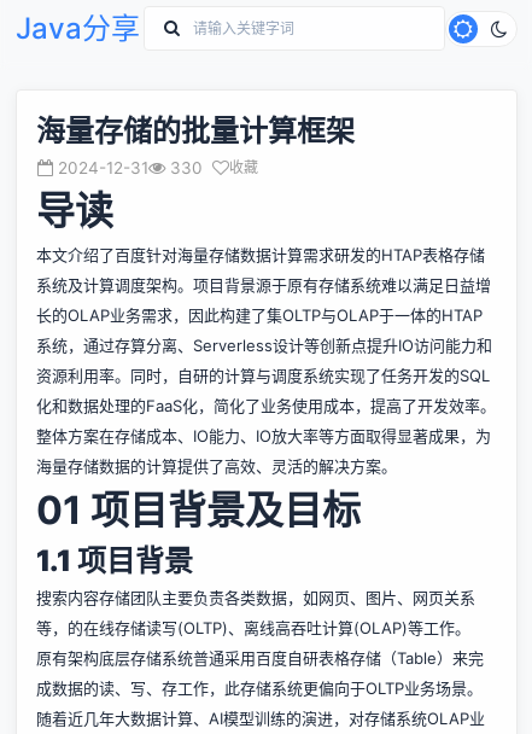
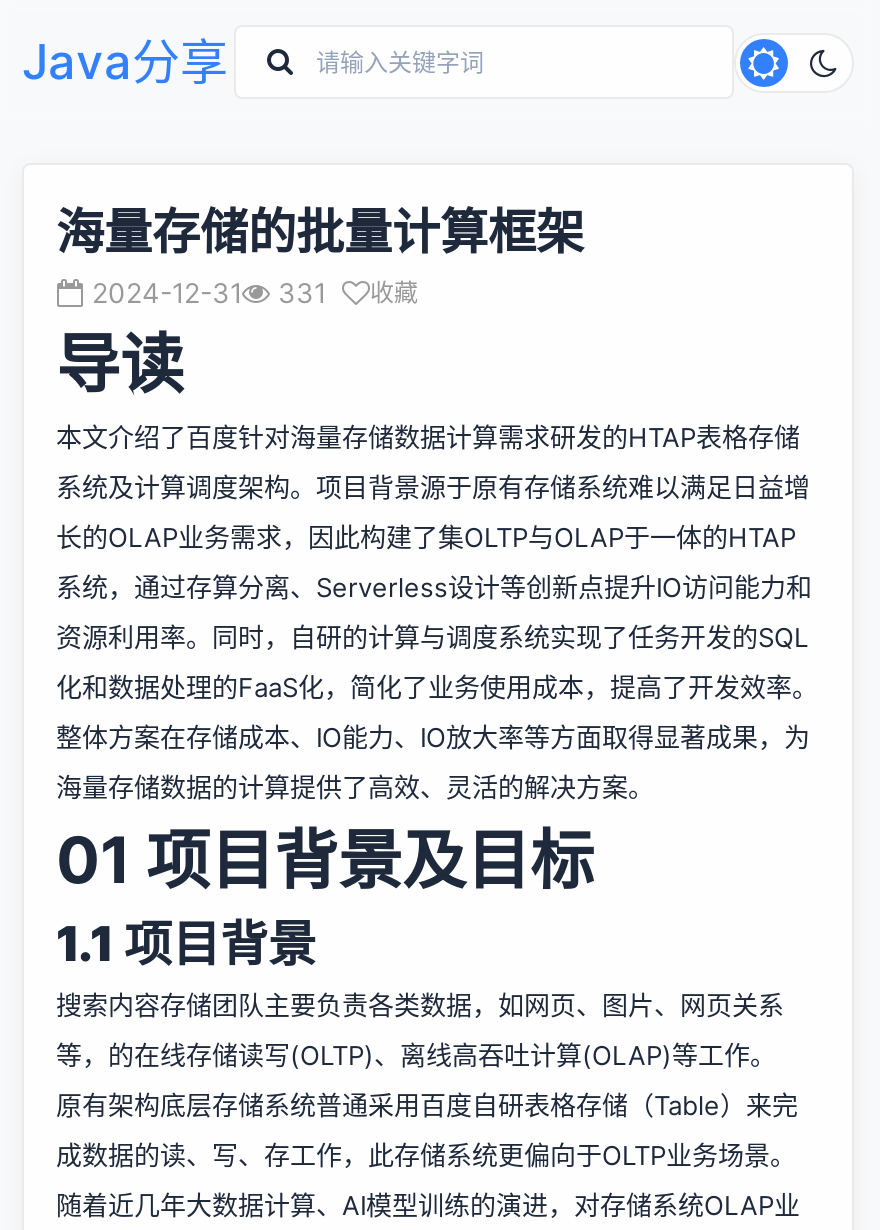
[53,158,258,177] 2024-12-31 330 收藏 -> [84,277,418,309] 2024-12-31 331 收藏

